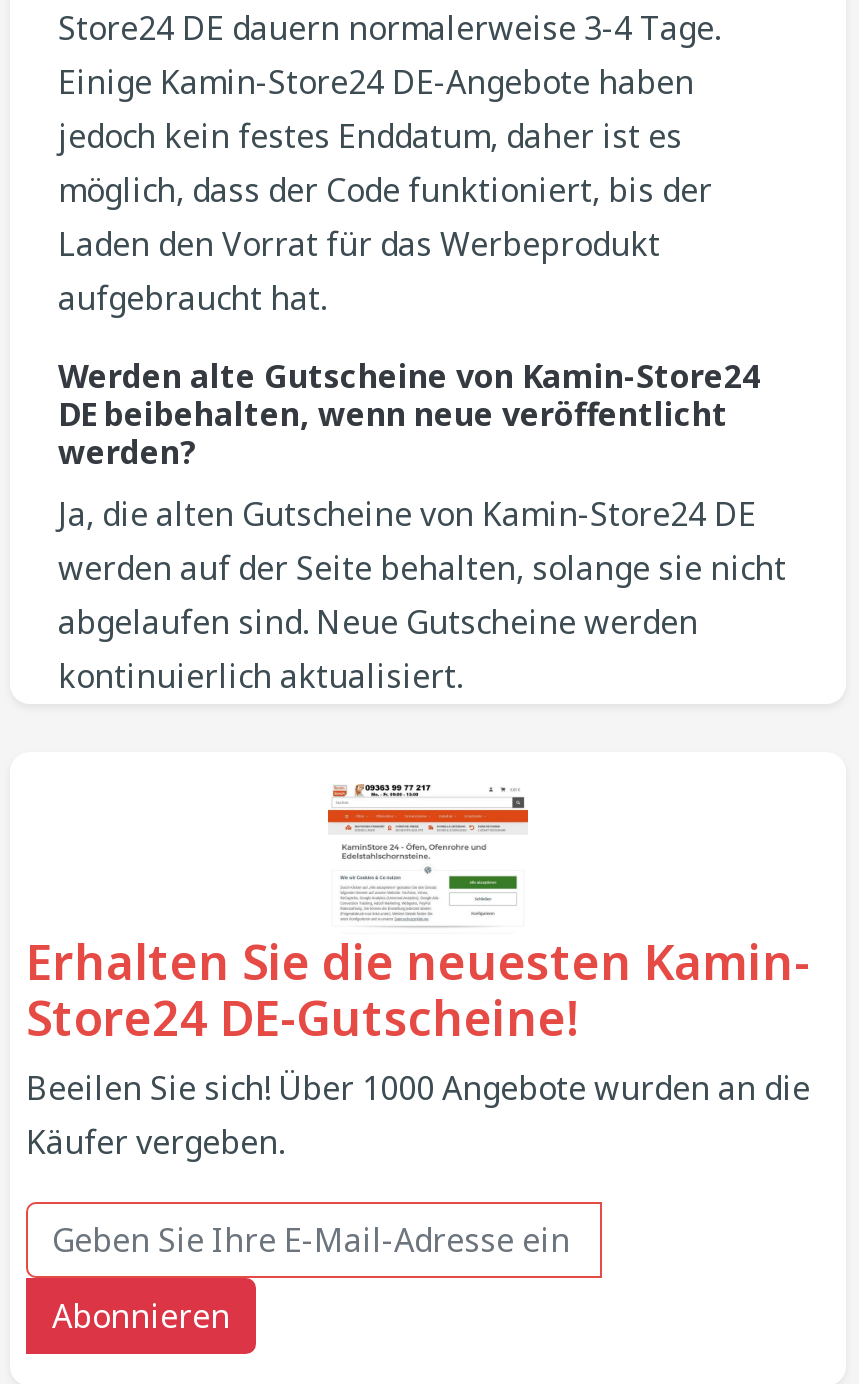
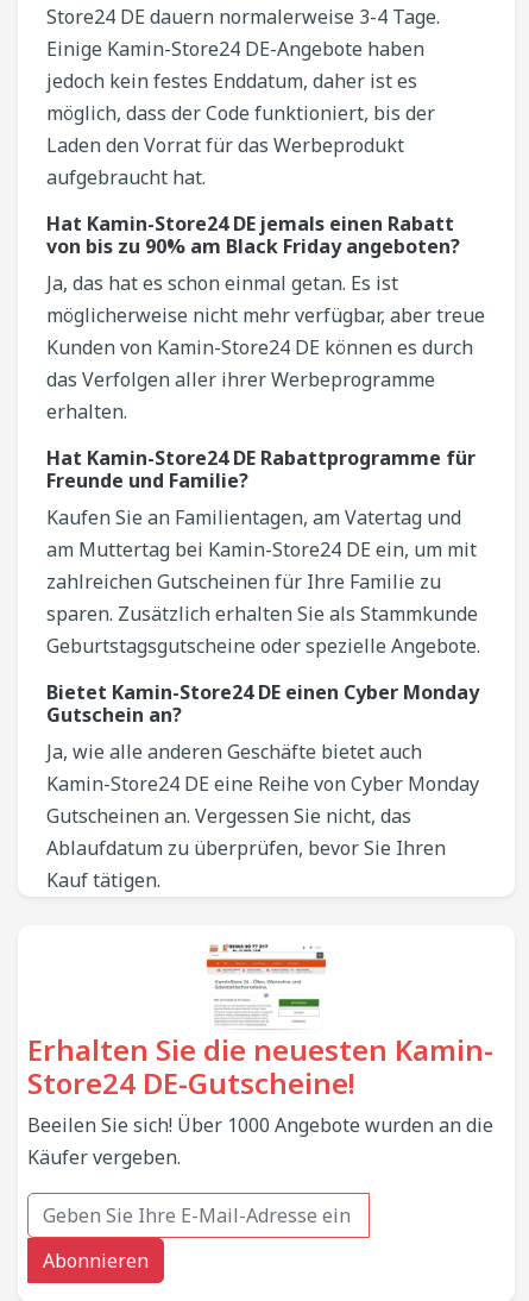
[58,355,786,699] Werden alte Gutscheine von Kamin-Store24 | DE beibehalten, wenn neue veröffentlicht | werden? | Ja, die alten Gutscheine von Kamin-Store24 DE | werden auf der Seite behalten, solange sie nicht | abgelaufen sind. Neue Gutscheine werden | kontinuierlich aktualisiert. -> [46,211,485,894] Hat Kamin-Store24 DE jemals einen Rabatt | von bis zu 90% am Black Friday angeboten? | Ja, das hat es schon einmal getan. Es ist | möglicherweise nicht mehr verfügbar, aber treue | Kunden von Kamin-Store24 DE können es durch | das Verfolgen aller ihrer Werbeprogramme | erhalten. | Hat Kamin-Store24 DE Rabattprogramme für | Freunde und Familie? | Kaufen Sie an Familientagen, am Vatertag und | am Muttertag bei Kamin-Store24 DE ein, um mit | zahlreichen Gutscheinen für Ihre Familie zu | sparen. Zusätzlich erhalten Sie als Stammkunde | Geburtstagsgutscheine oder spezielle Angebote. | Bietet Kamin-Store24 DE einen Cyber Monday | Gutschein an? | Ja, wie alle anderen Geschäfte bietet auch | Kamin-Store24 DE eine Reihe von Cyber Monday | Gutscheinen an. Vergessen Sie nicht, das | Ablaufdatum zu überprüfen, bevor Sie Ihren | Kauf tätigen.

